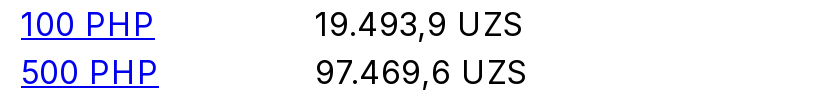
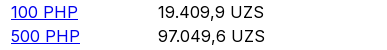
[315,5,525,45] 19.493,9 UZS -> [158,2,264,22] 19.409,9 UZS
[315,53,529,93] 97.469,6 UZS -> [158,26,265,46] 97.049,6 UZS

